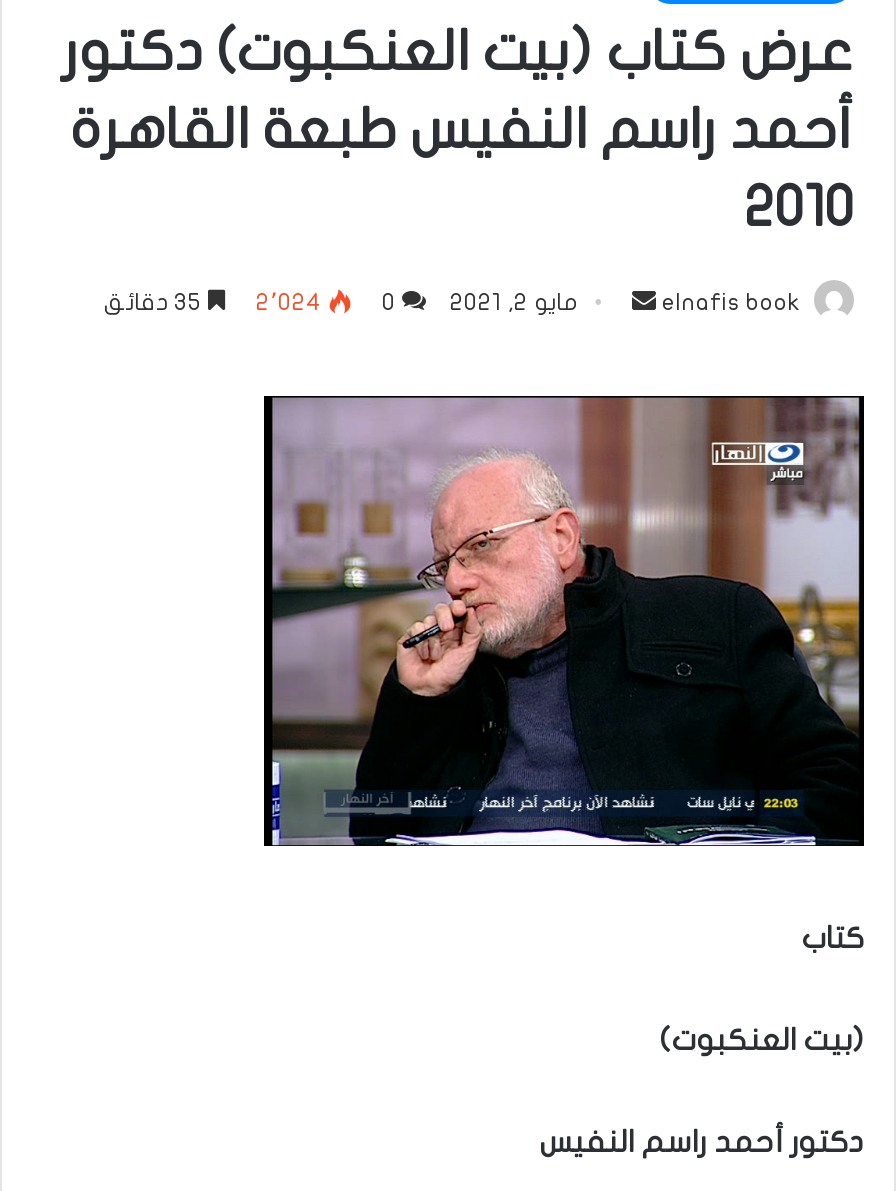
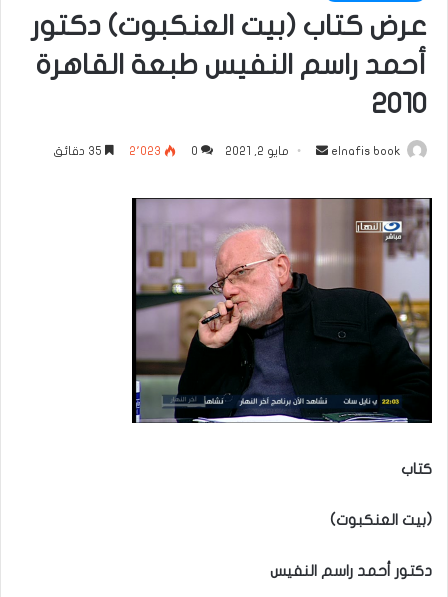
[256,290,322,314] 2٬024 -> [129,145,161,157] 2٬023

